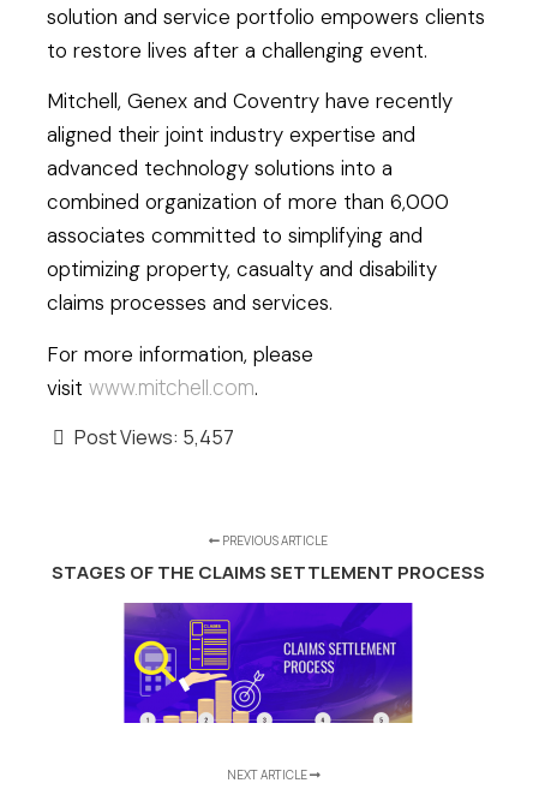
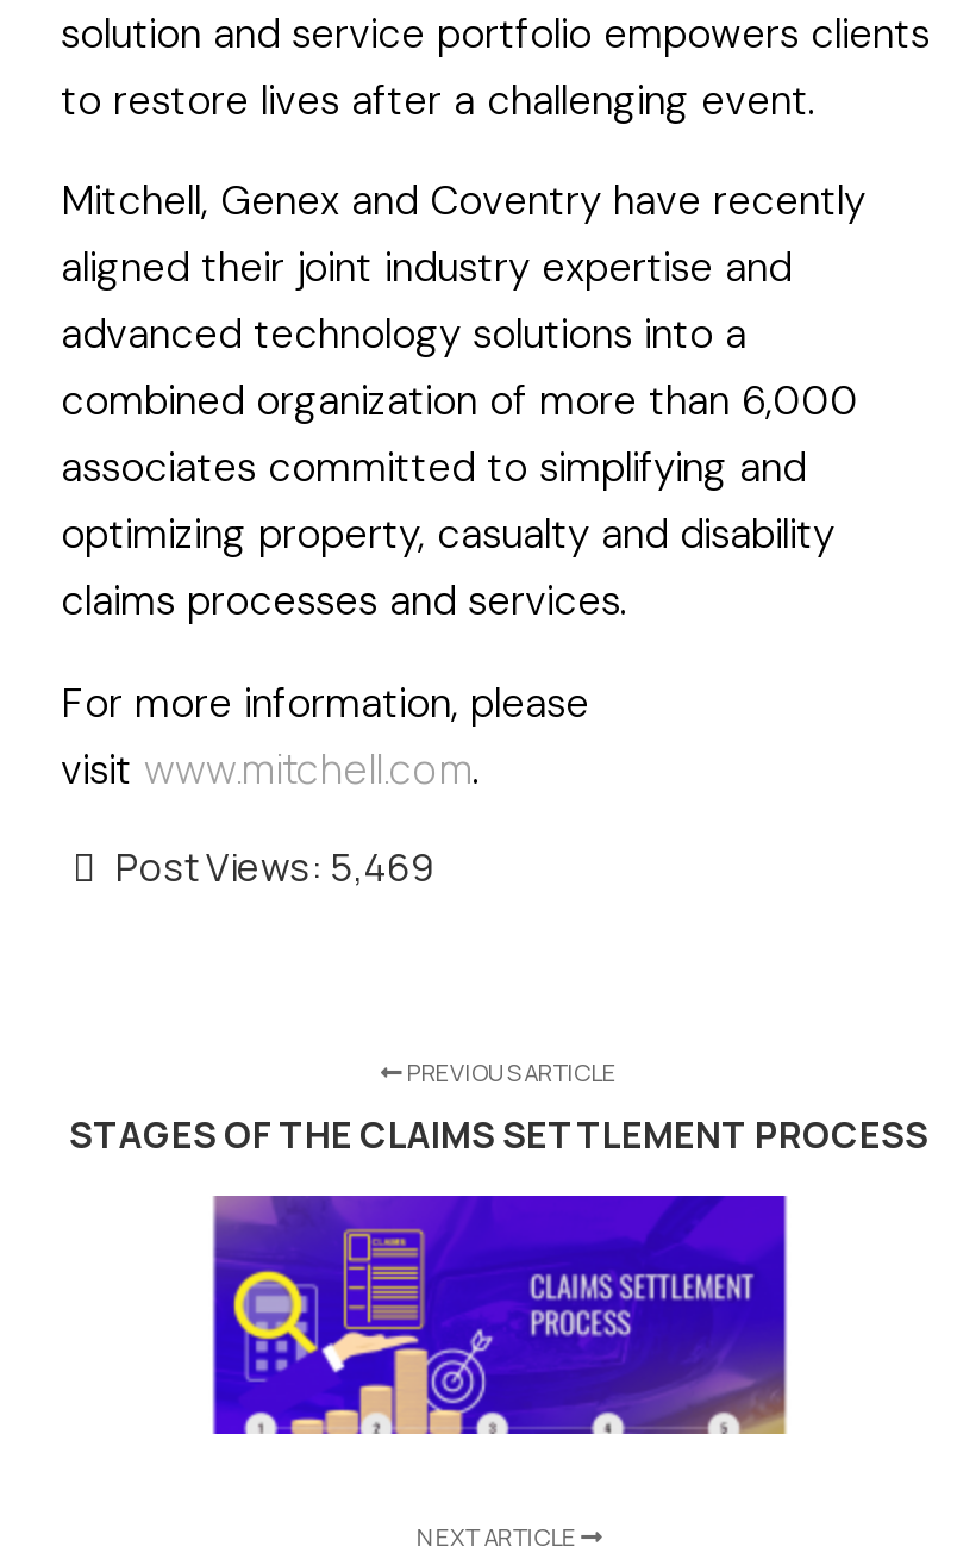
[74,424,234,451] Post Views: 5,457 -> [115,841,434,894] Post Views: 5,469

